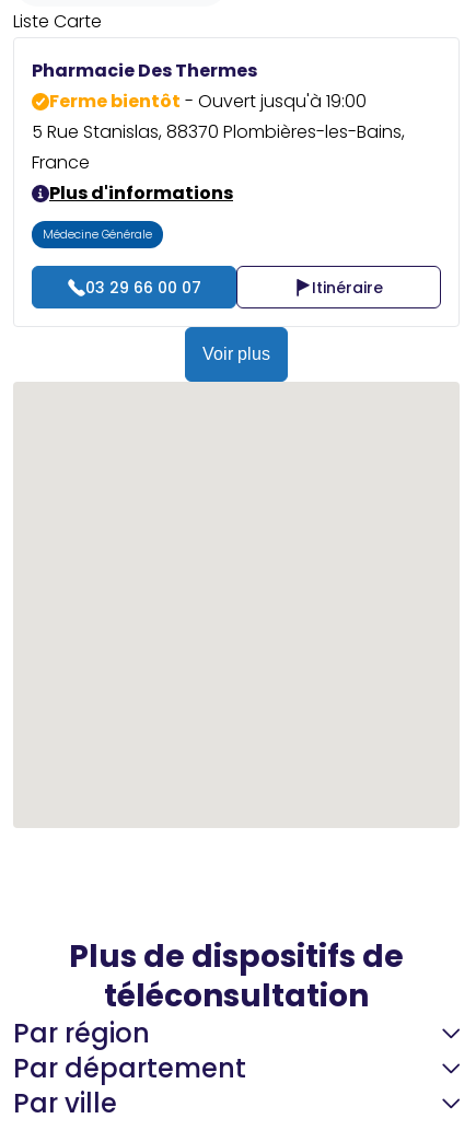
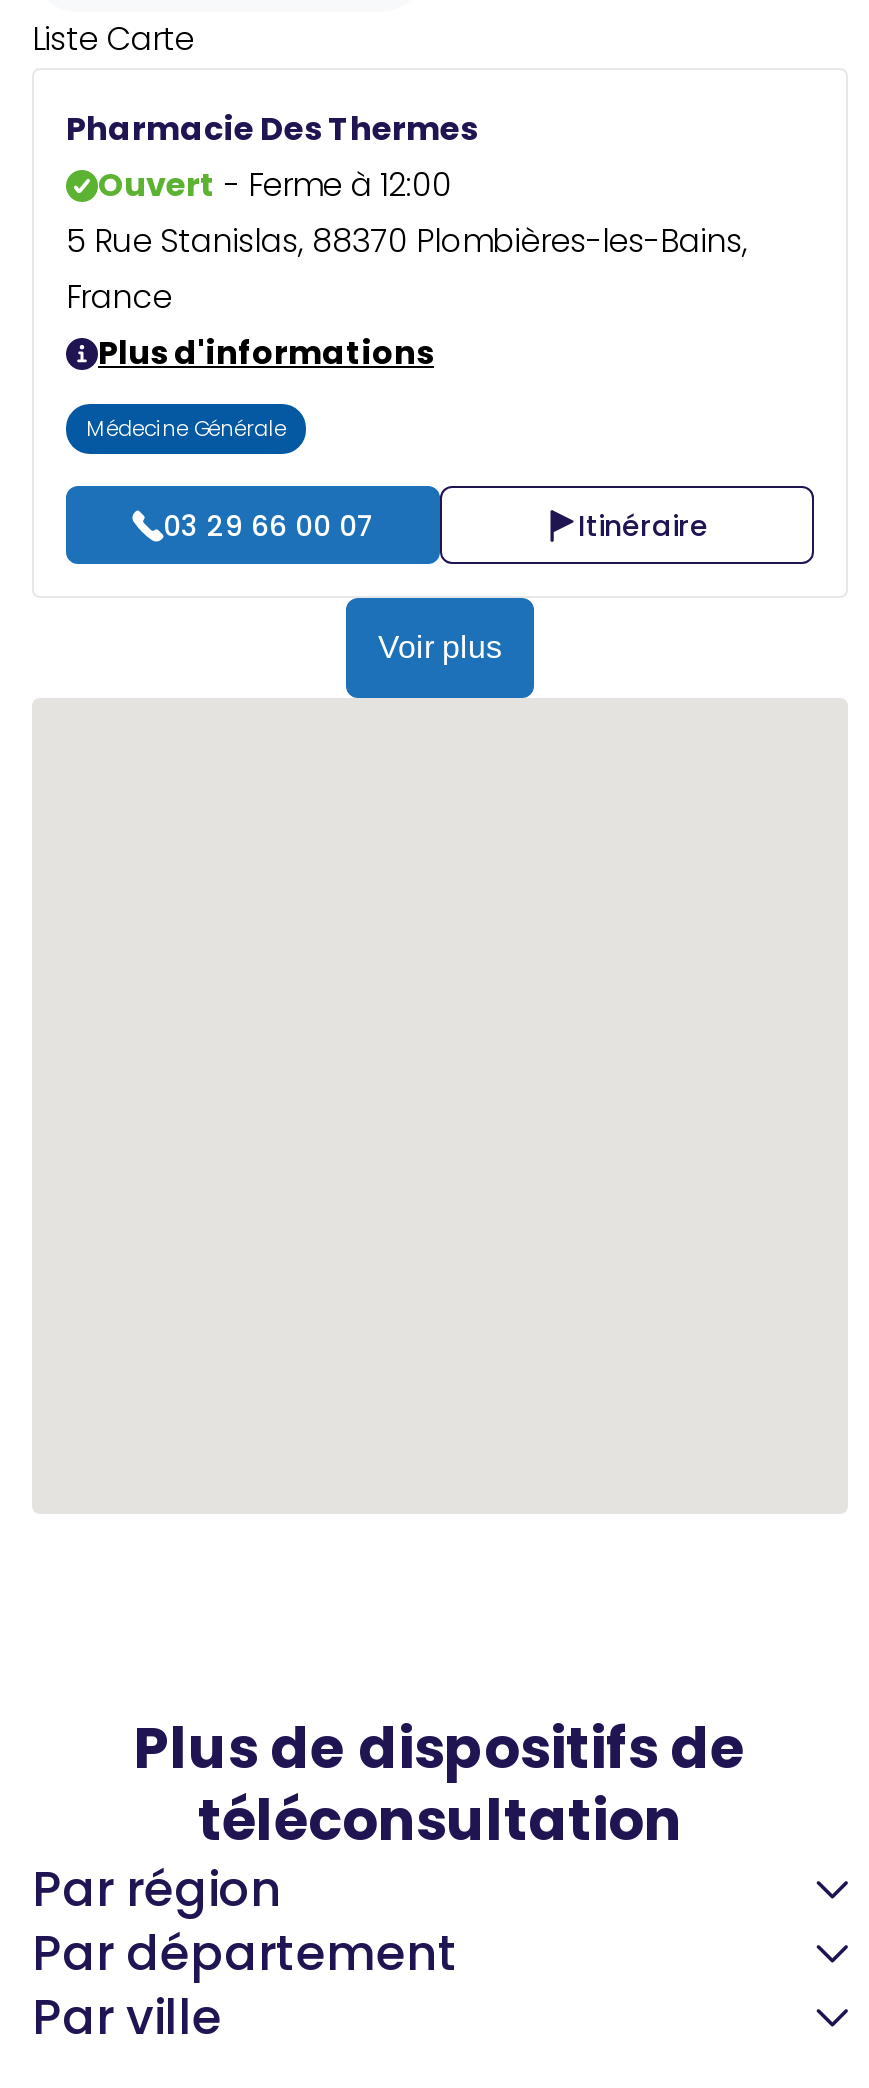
[49,89,367,114] Ferme bientôt - Ouvert jusqu'à 19:00 -> [98,162,452,208] Ouvert - Ferme à 12:00

